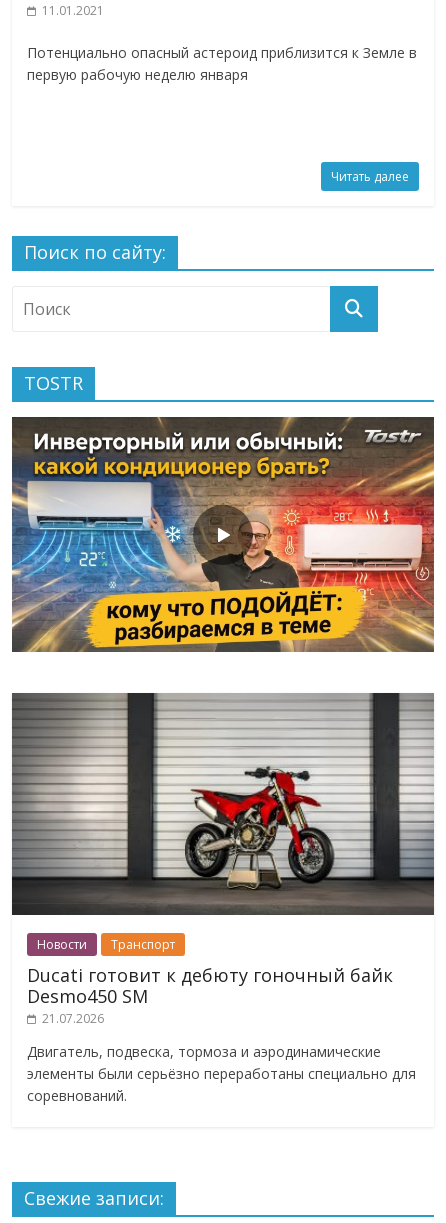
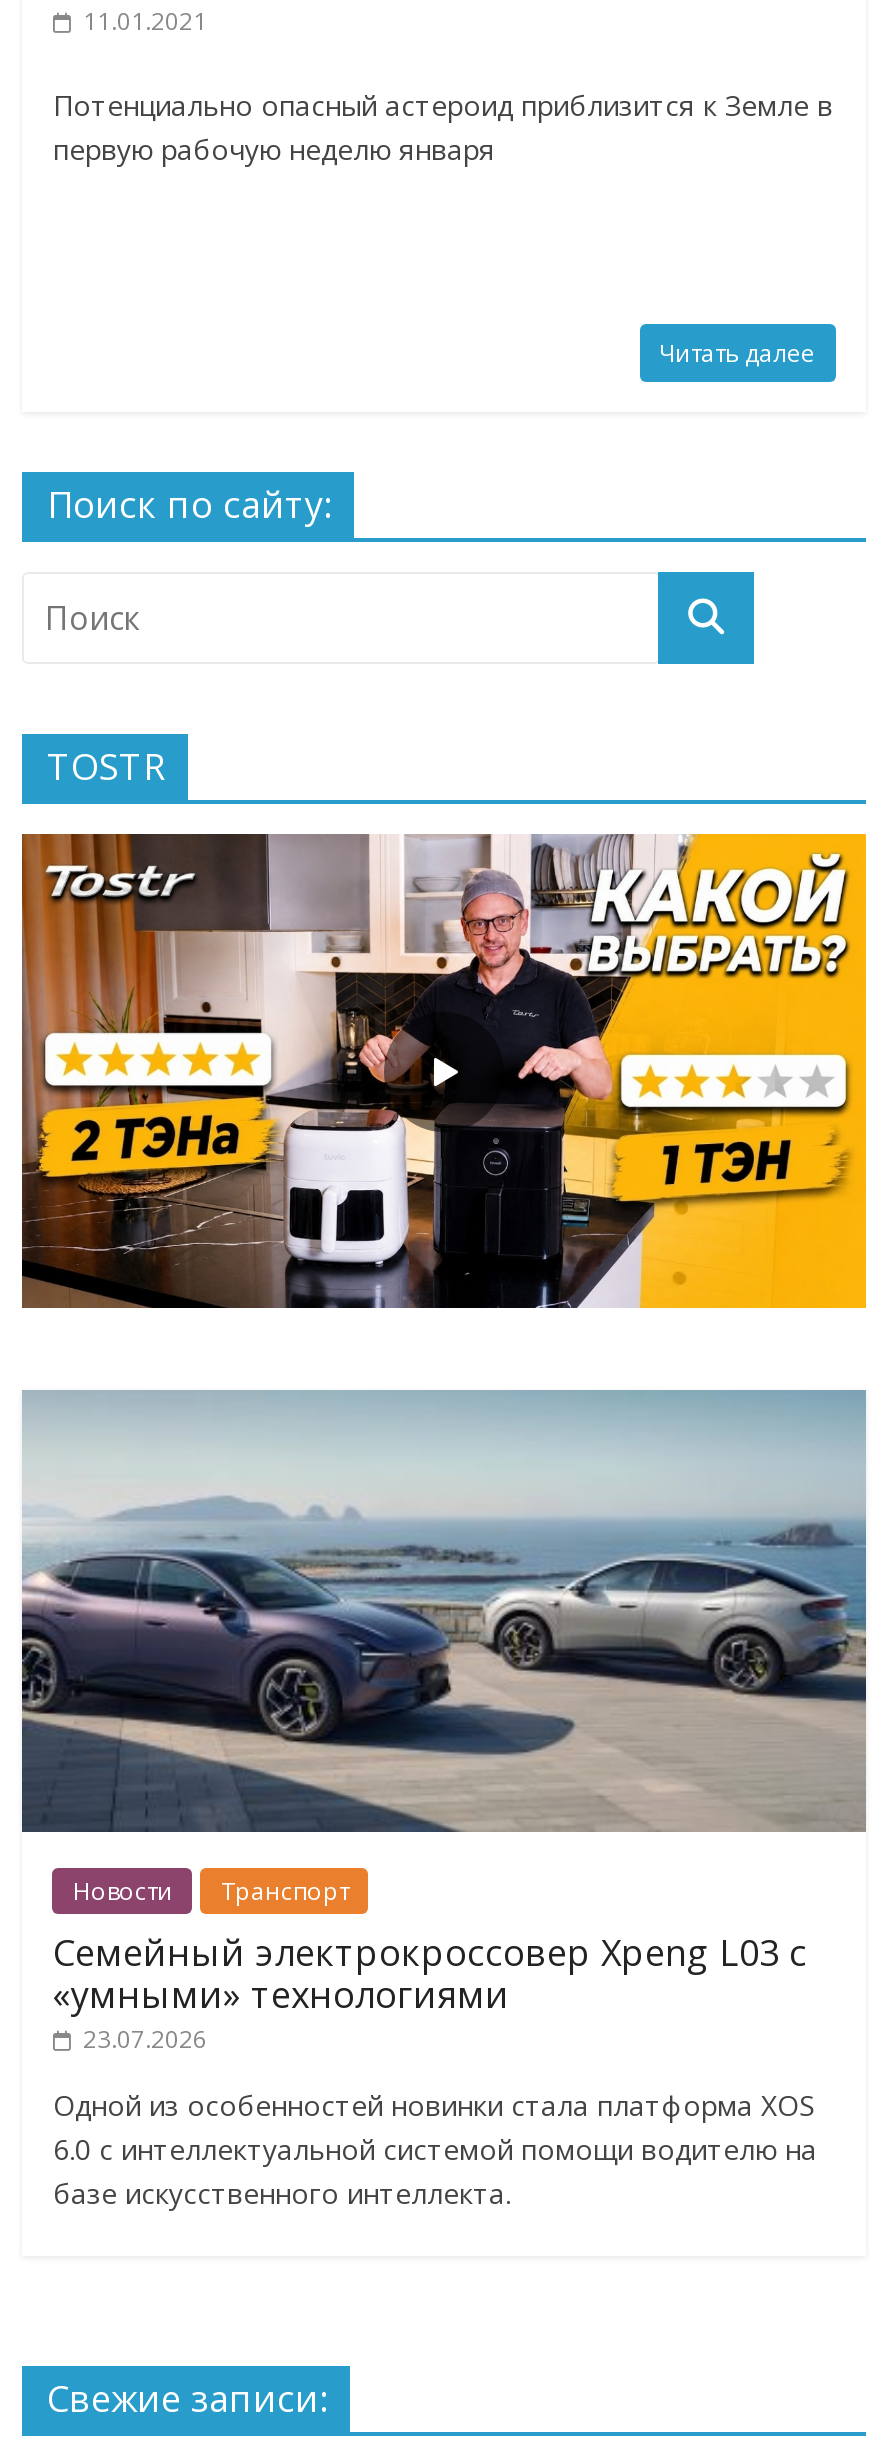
[11,416,435,653] [image] -> [20,832,868,1310] [image]
[12,692,434,916] [image] -> [22,1390,866,1834] [image]
[27,963,393,1027] Ducati готовит к дебюту гоночный байк | Desmo450 SM | 21.07.2026 -> [53,1929,807,2057] Семейный электрокроссовер Xpeng L03 с | «умными» технологиями | 23.07.2026
[27,1042,416,1105] Двигатель, подвеска, тормоза и аэродинамические | элементы были серьёзно переработаны специально для | соревнований. -> [53,2087,817,2213] Одной из особенностей новинки стала платформа XOS | 6.0 с интеллектуальной системой помощи водителю на | базе искусственного интеллекта.

